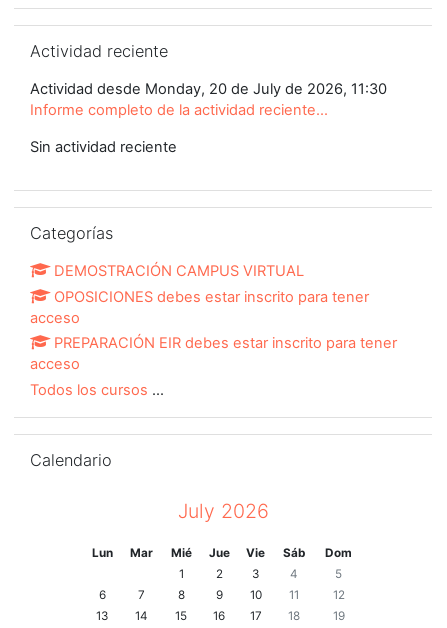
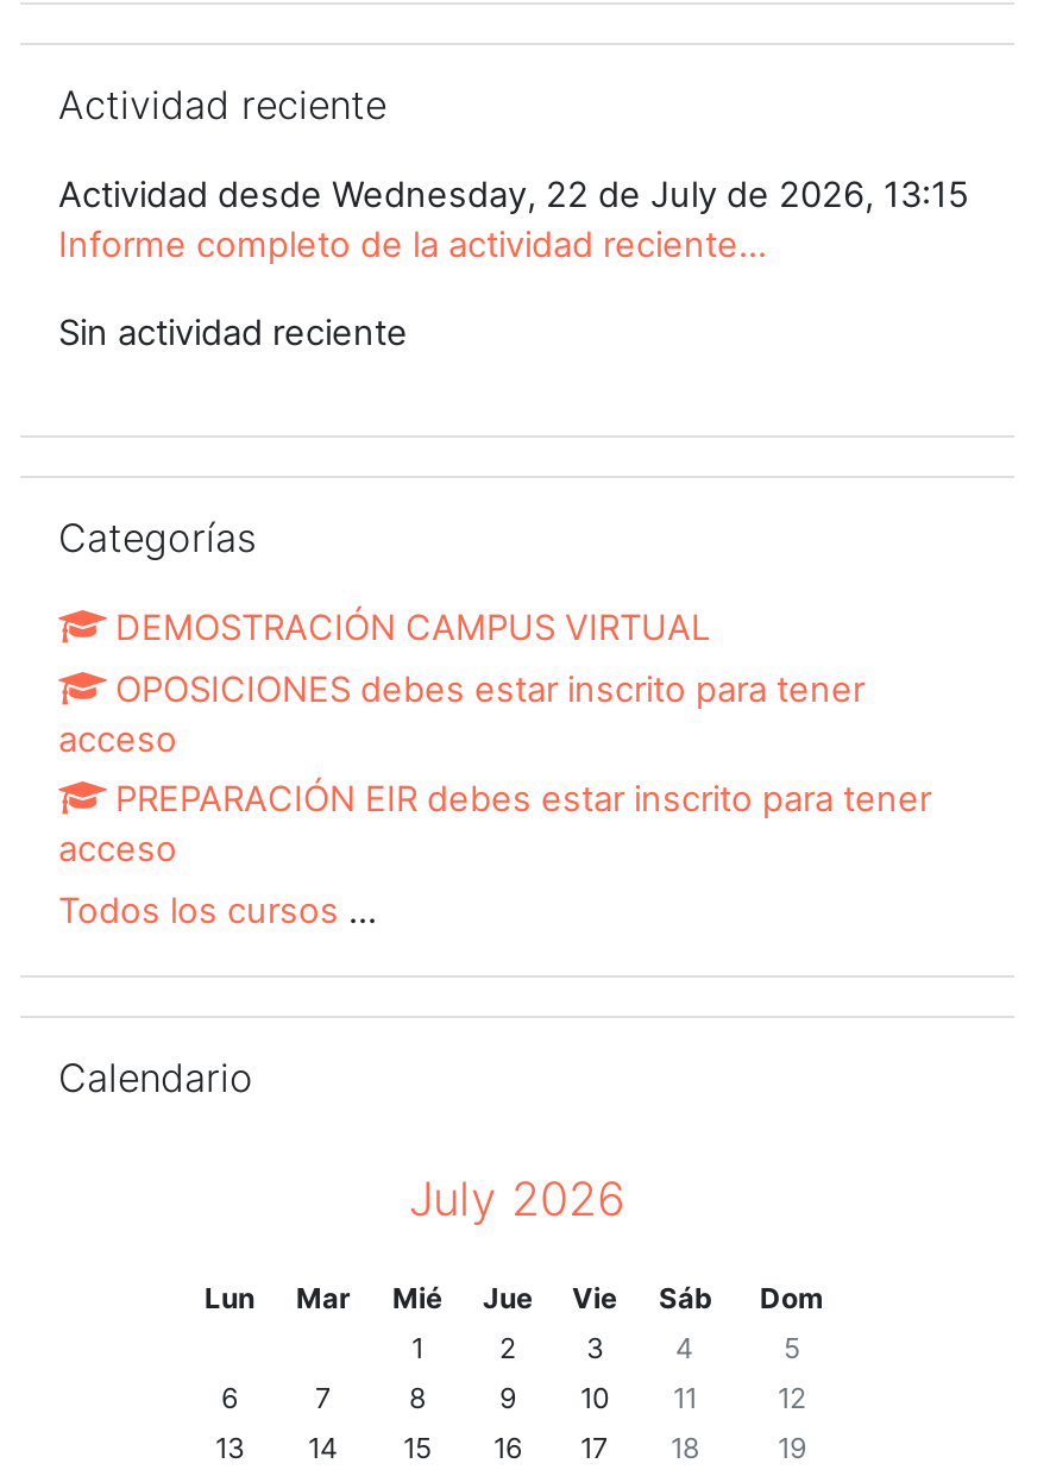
[30,80,387,98] Actividad desde Monday, 20 de July de 2026, 11:30 -> [58,174,969,217] Actividad desde Wednesday, 22 de July de 2026, 13:15

